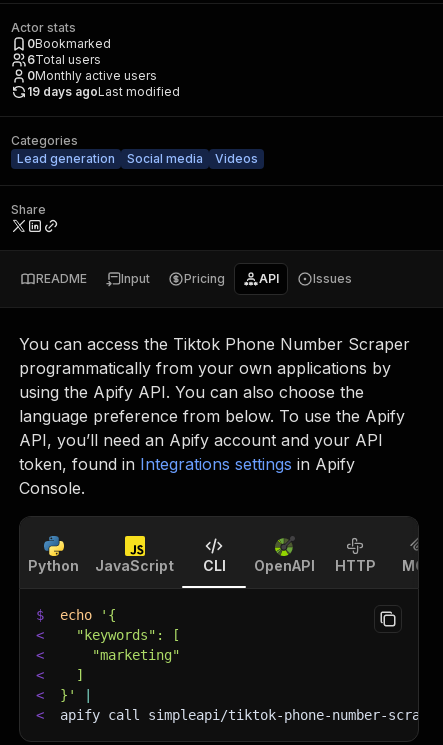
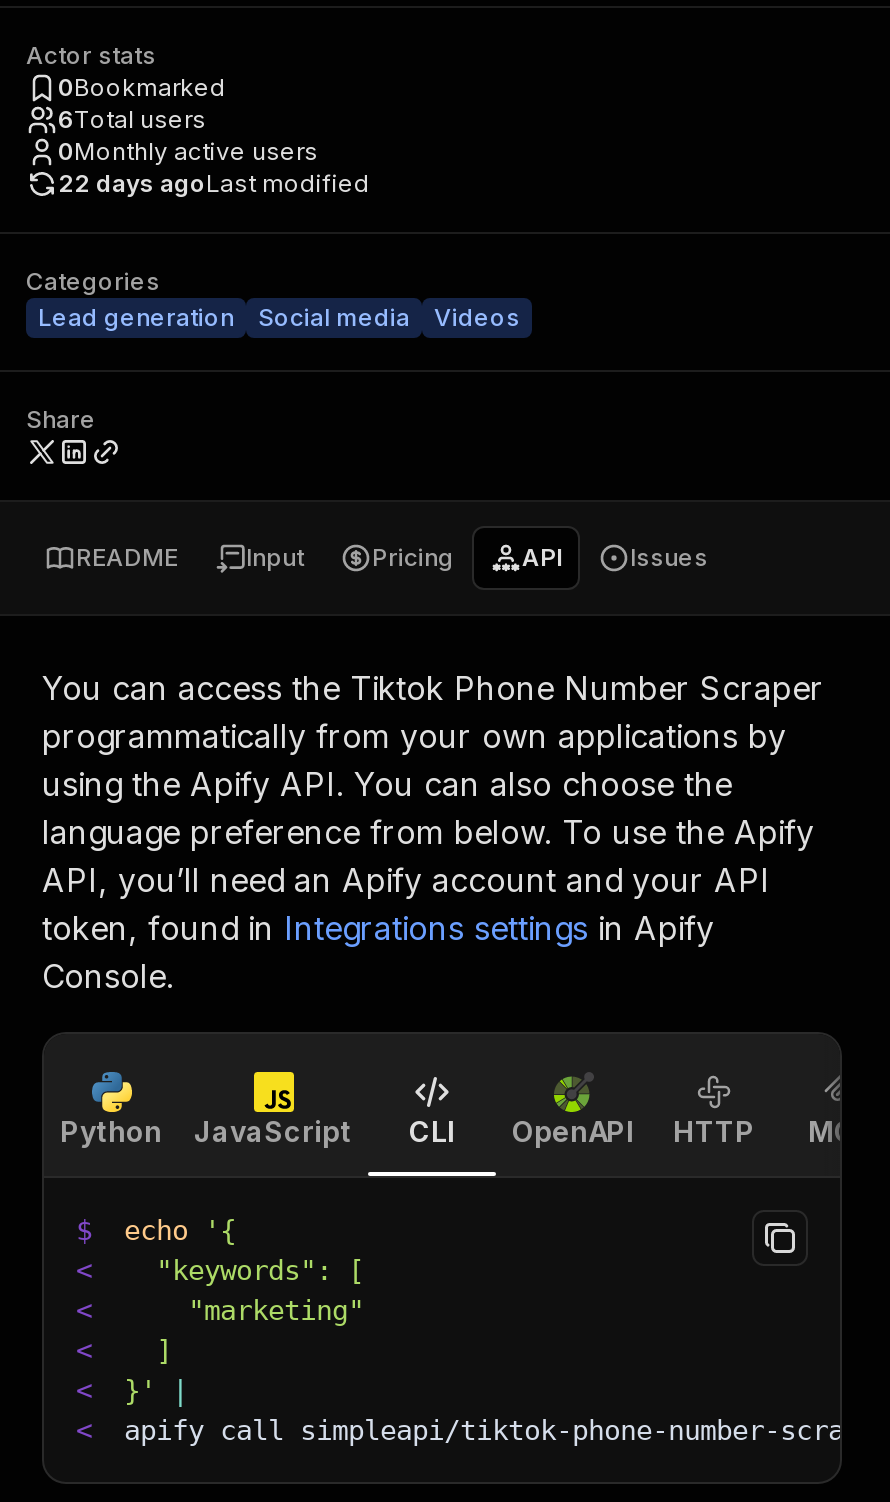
[27,84,180,99] 19 days agoLast modified -> [58,168,370,198] 22 days agoLast modified

